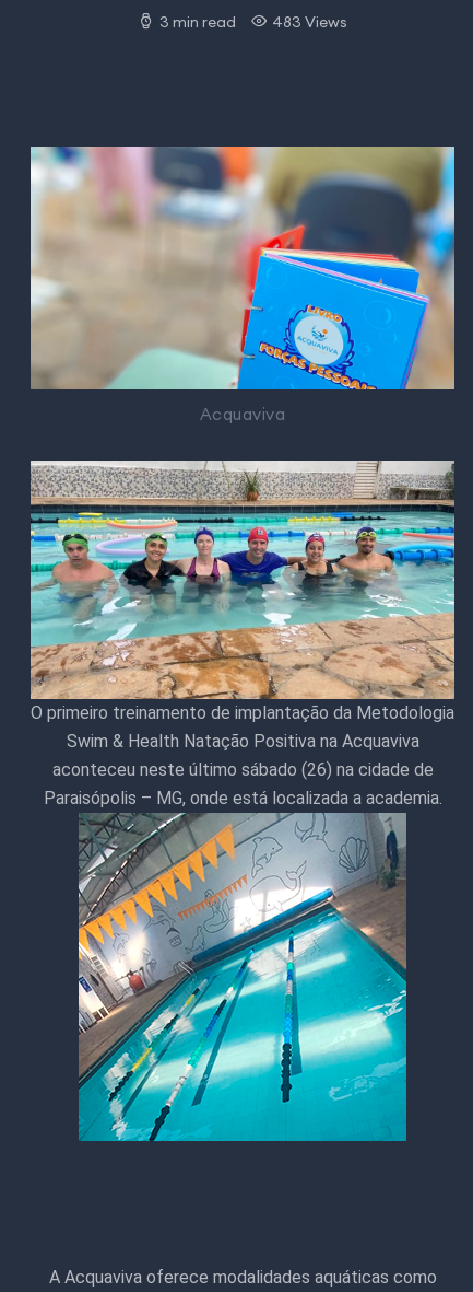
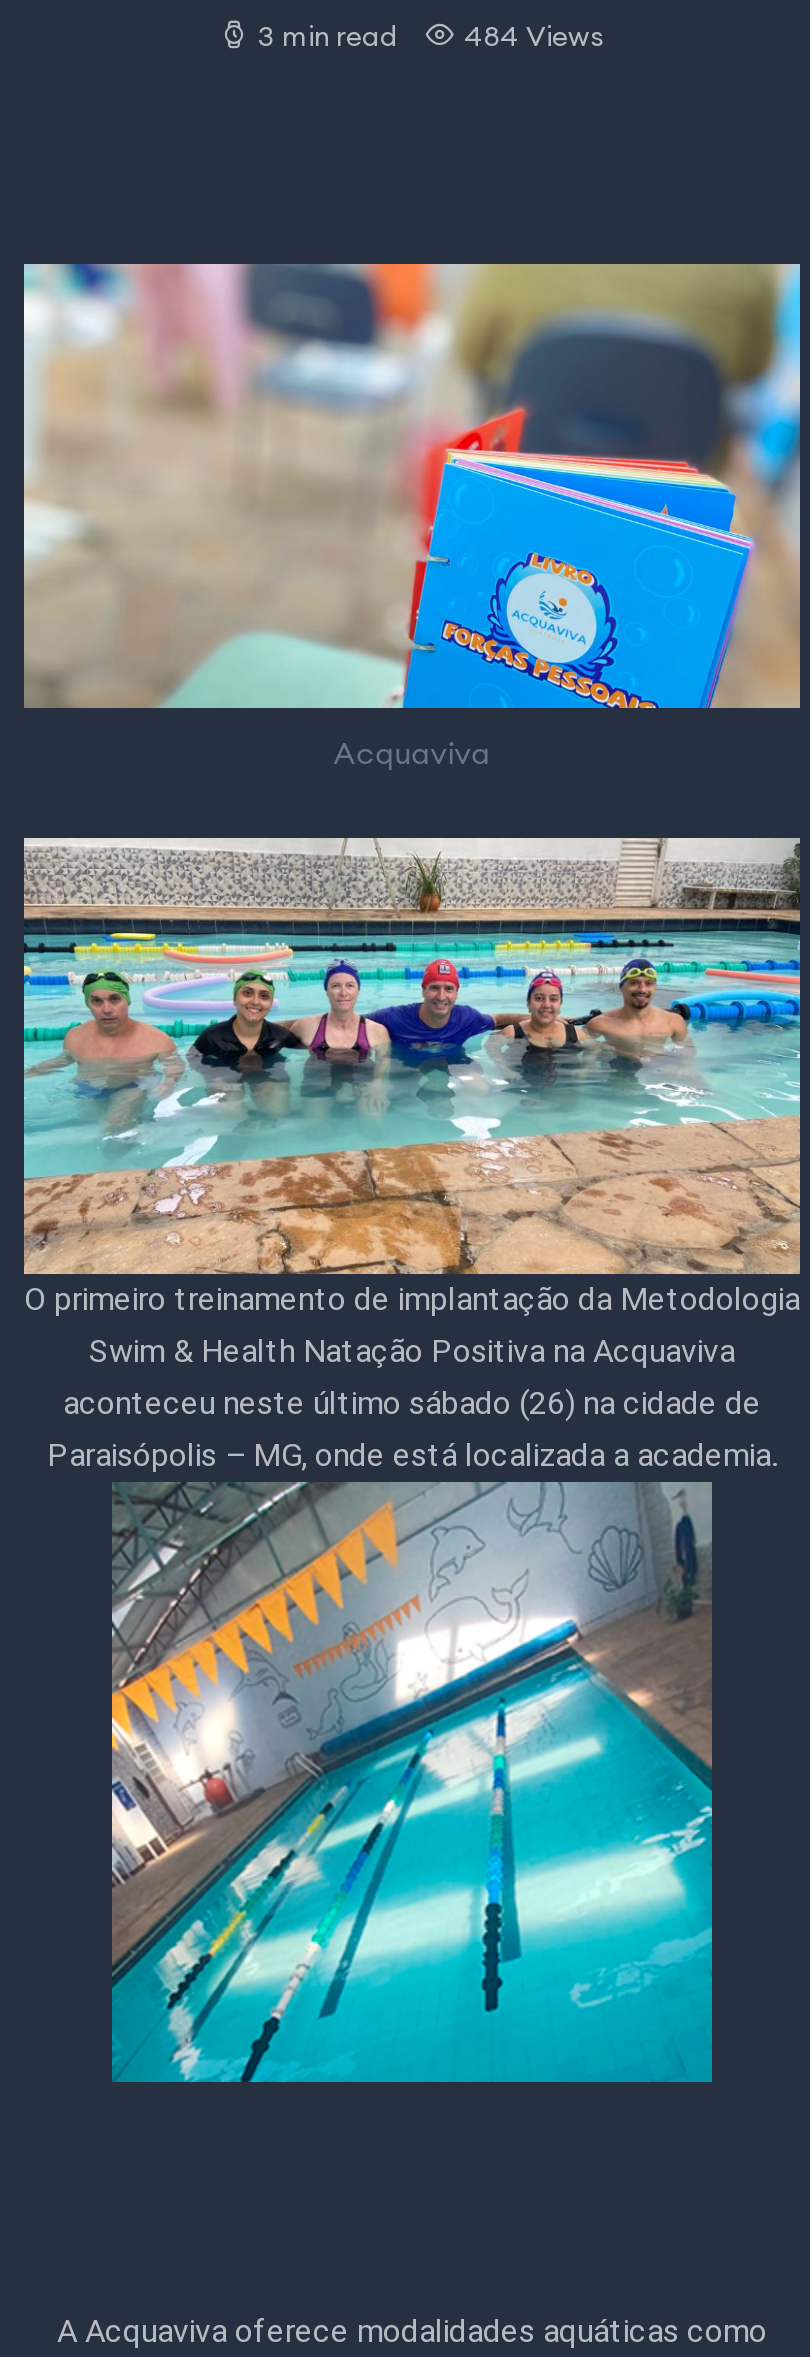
[159,12,347,32] 3 min read 483 Views -> [258,18,604,54] 3 min read 484 Views

